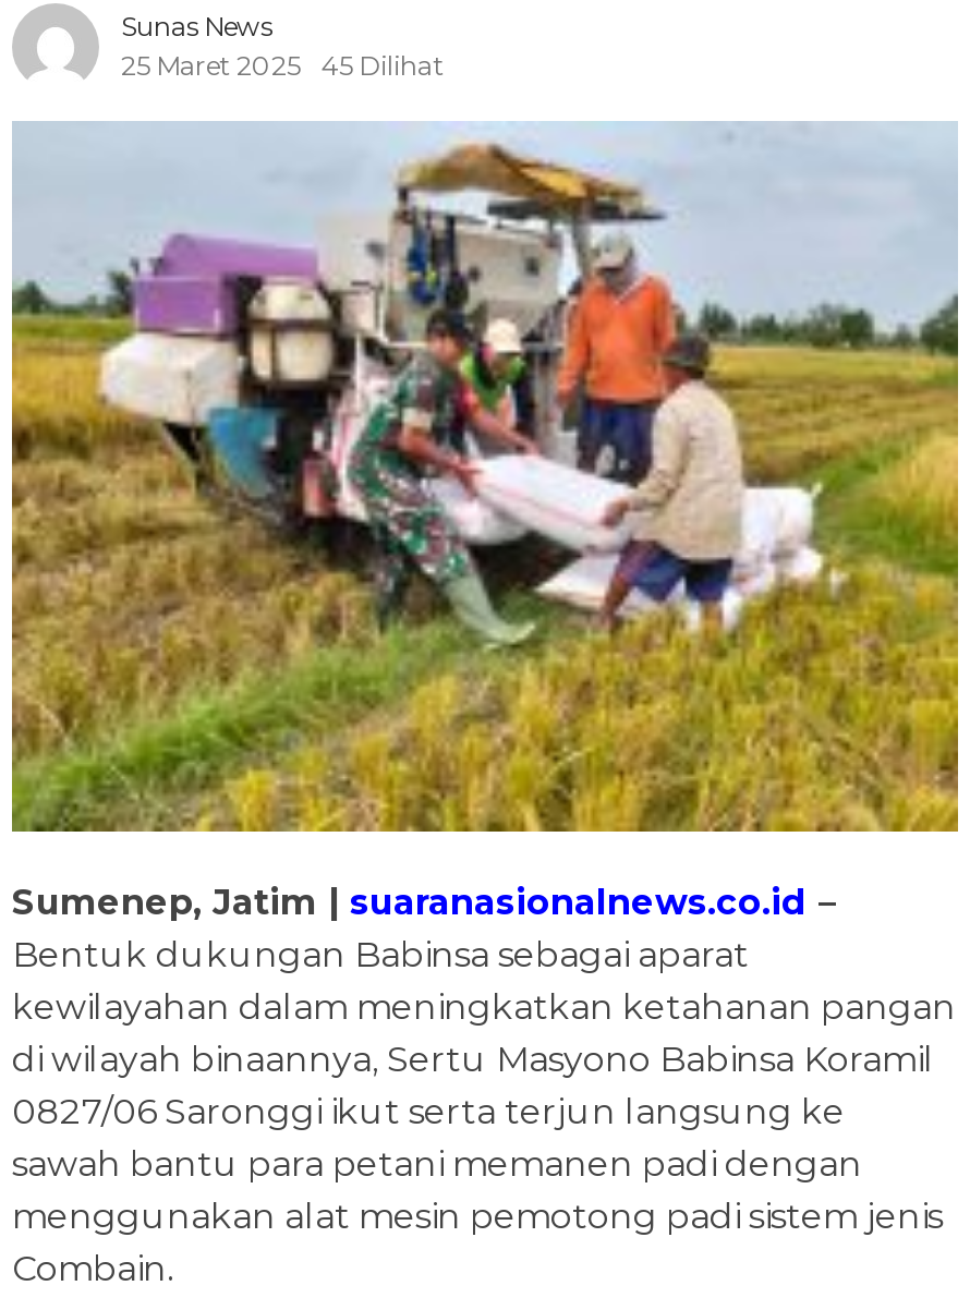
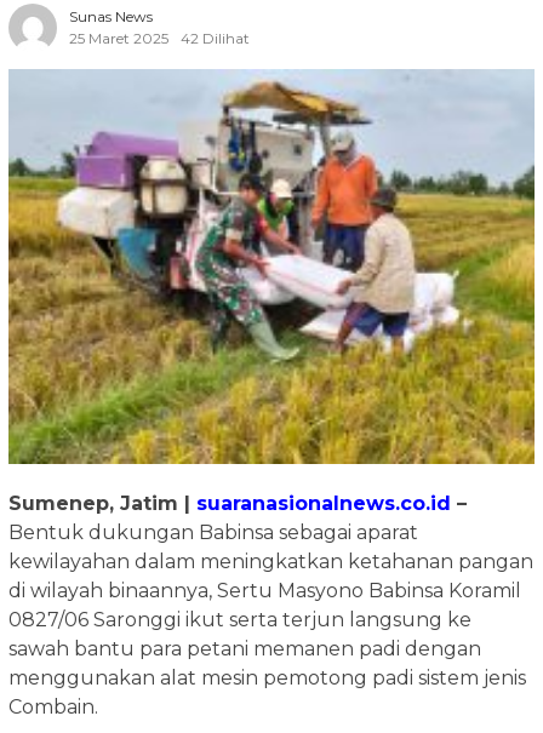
[121,49,444,82] 25 Maret 2025 45 Dilihat -> [69,29,250,47] 25 Maret 2025 42 Dilihat

